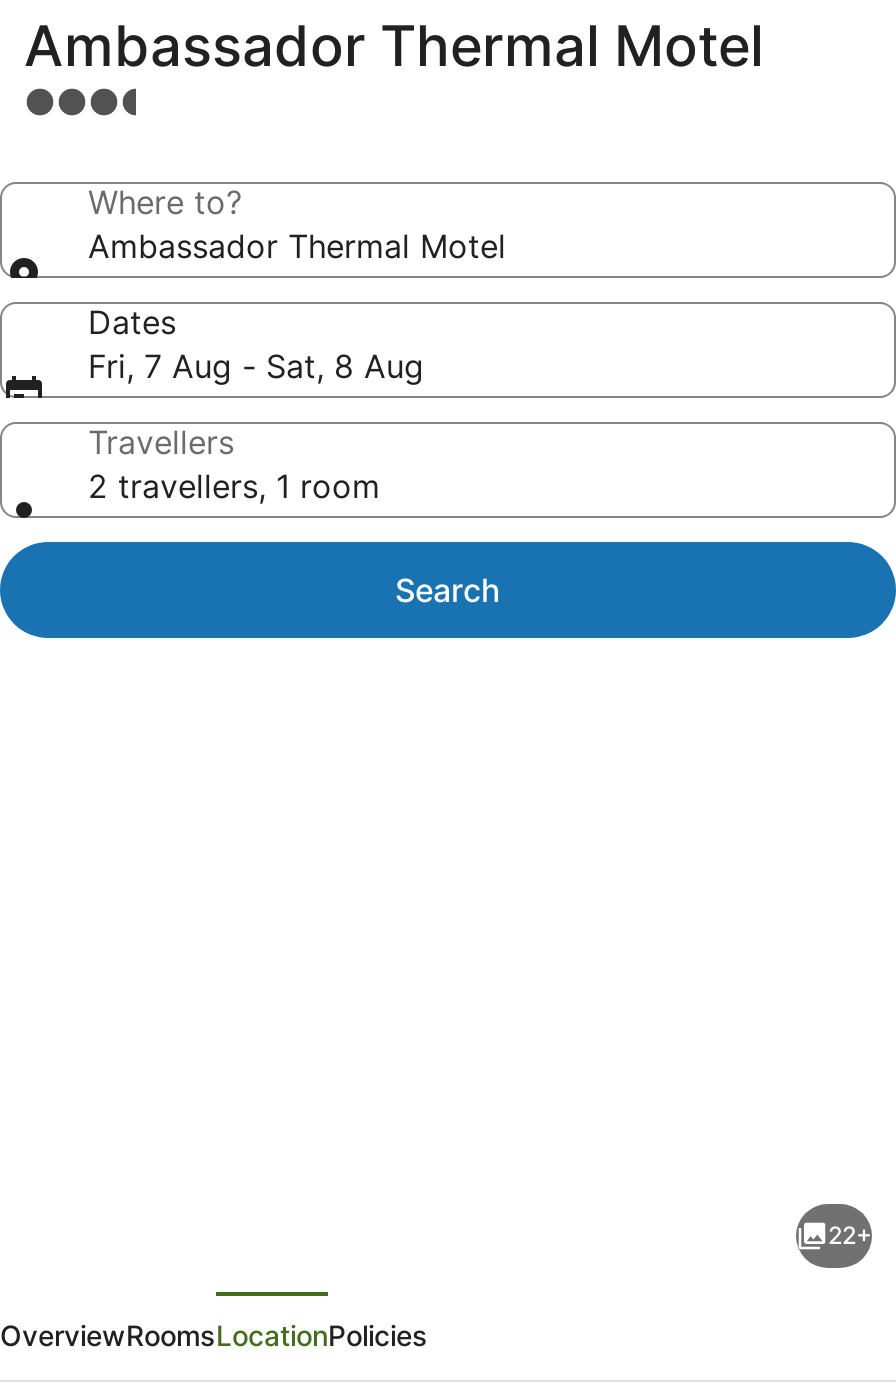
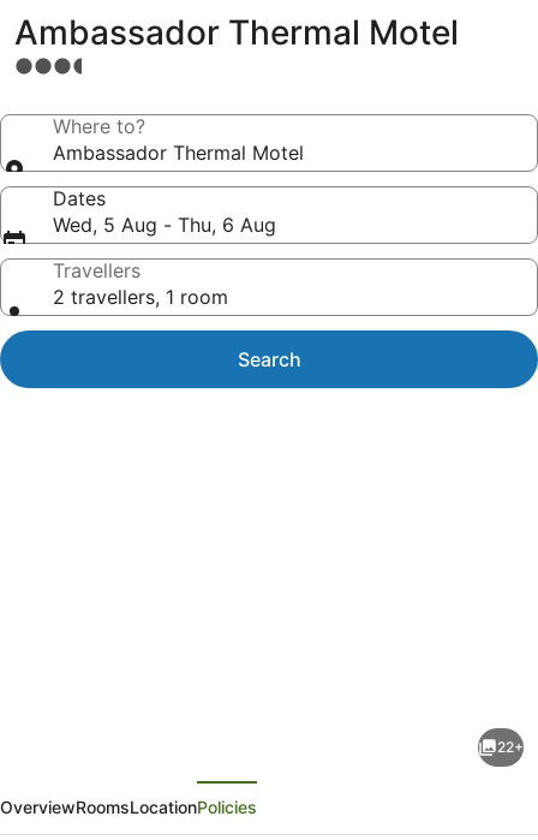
[88,346,424,386] Fri, 7 Aug - Sat, 8 Aug -> [53,213,276,237] Wed, 5 Aug - Thu, 6 Aug

